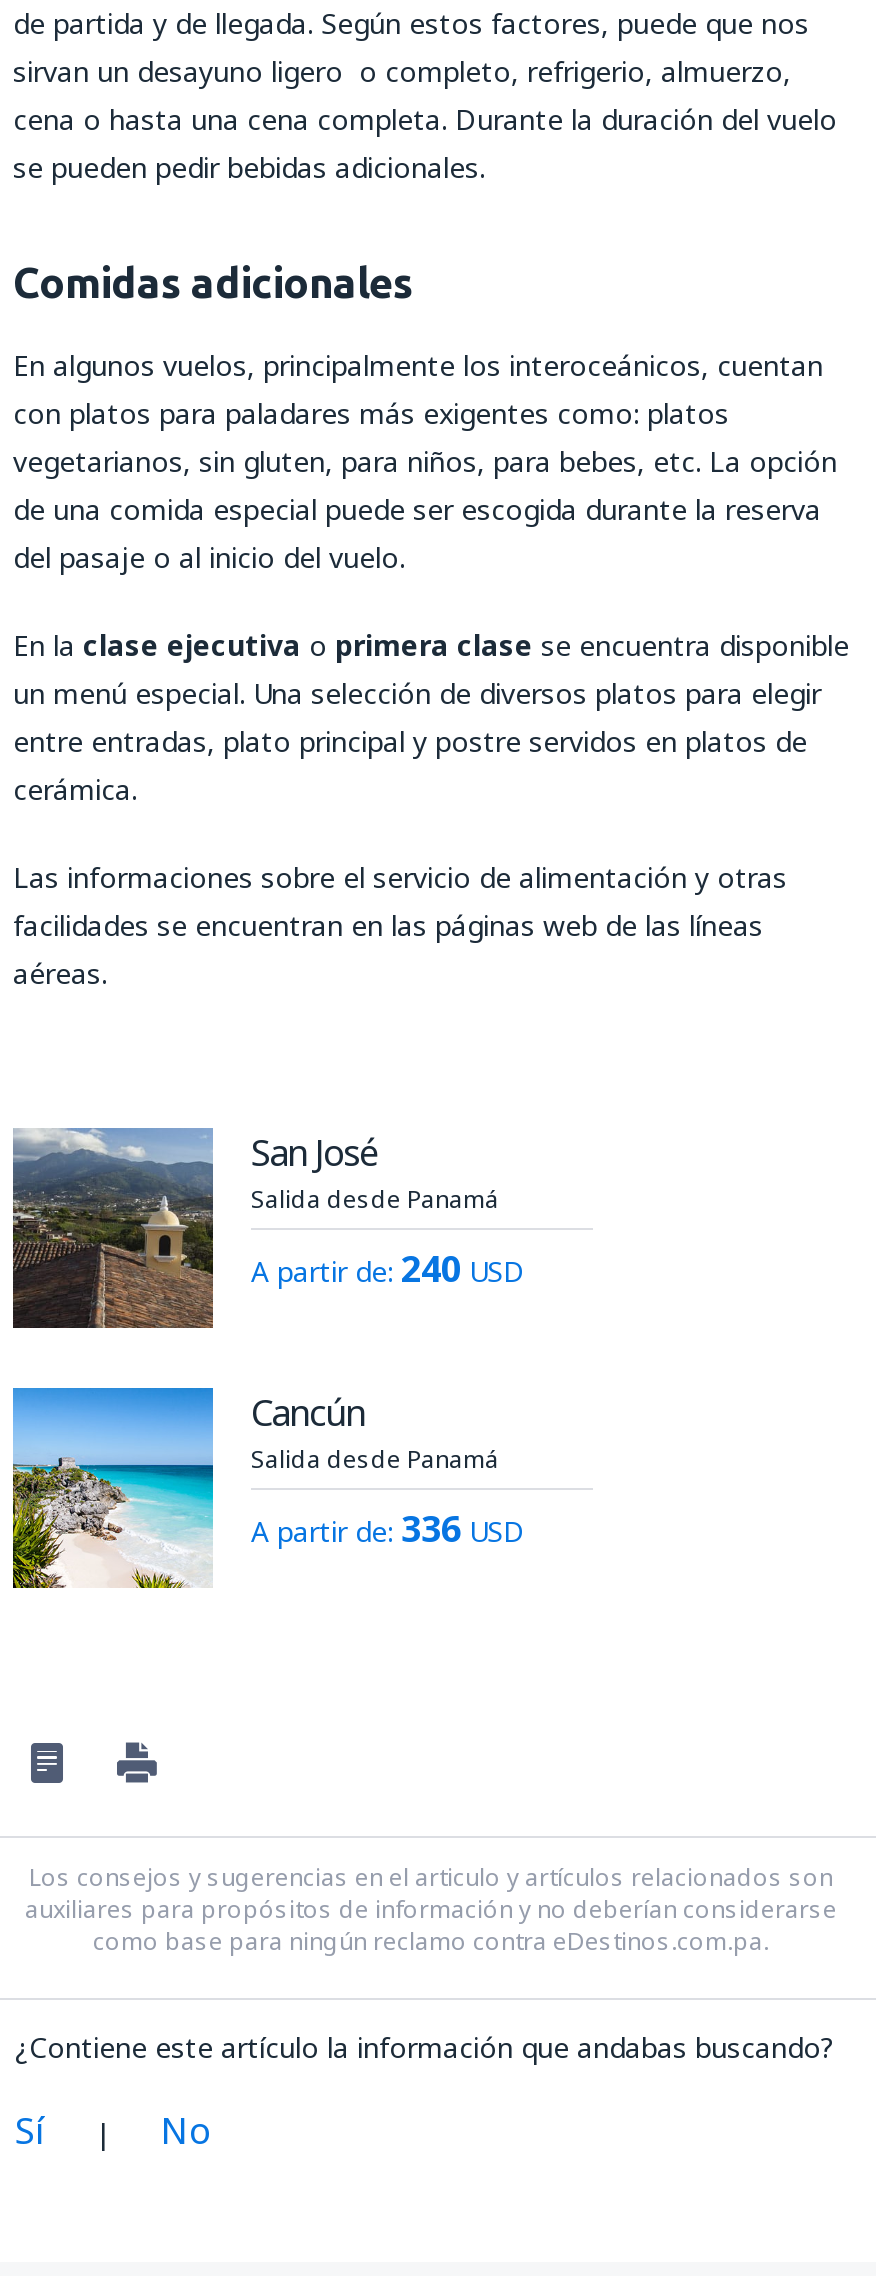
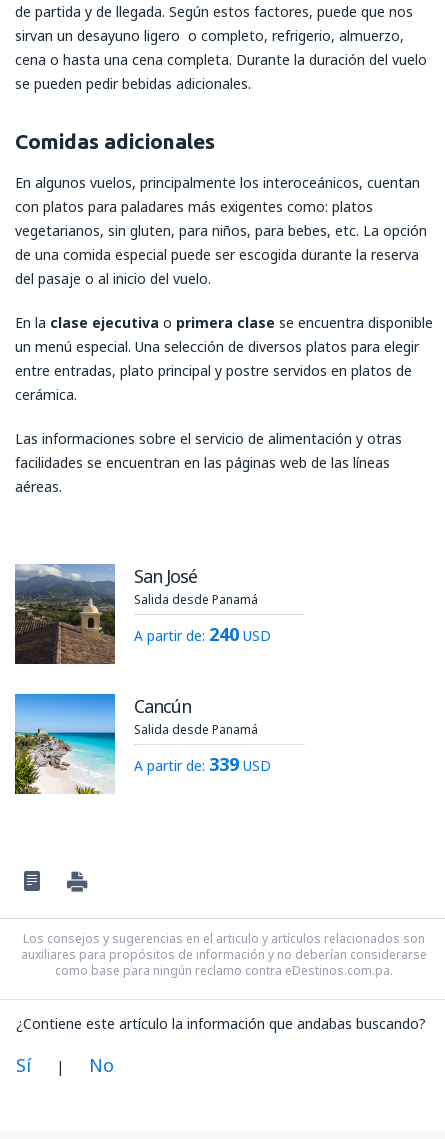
[251,1505,525,1553] A partir de: 336 USD -> [134,752,271,776] A partir de: 339 USD

